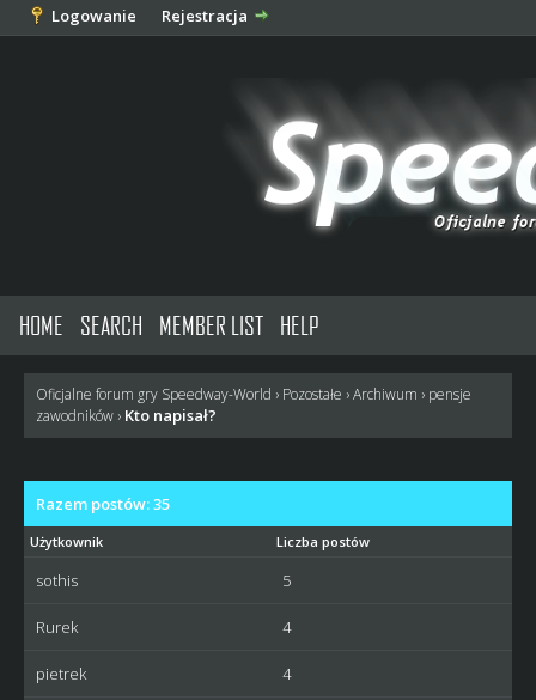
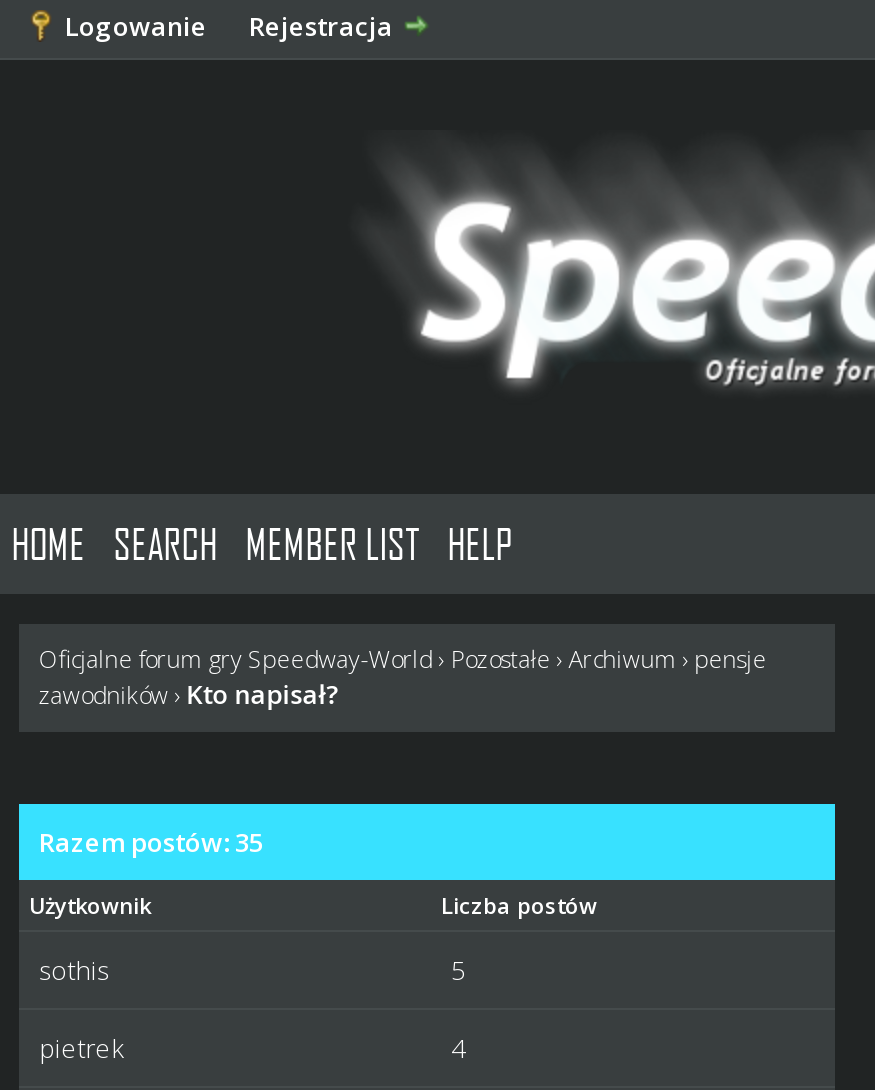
[36,616,291,638] Rurek | 4 -> none

